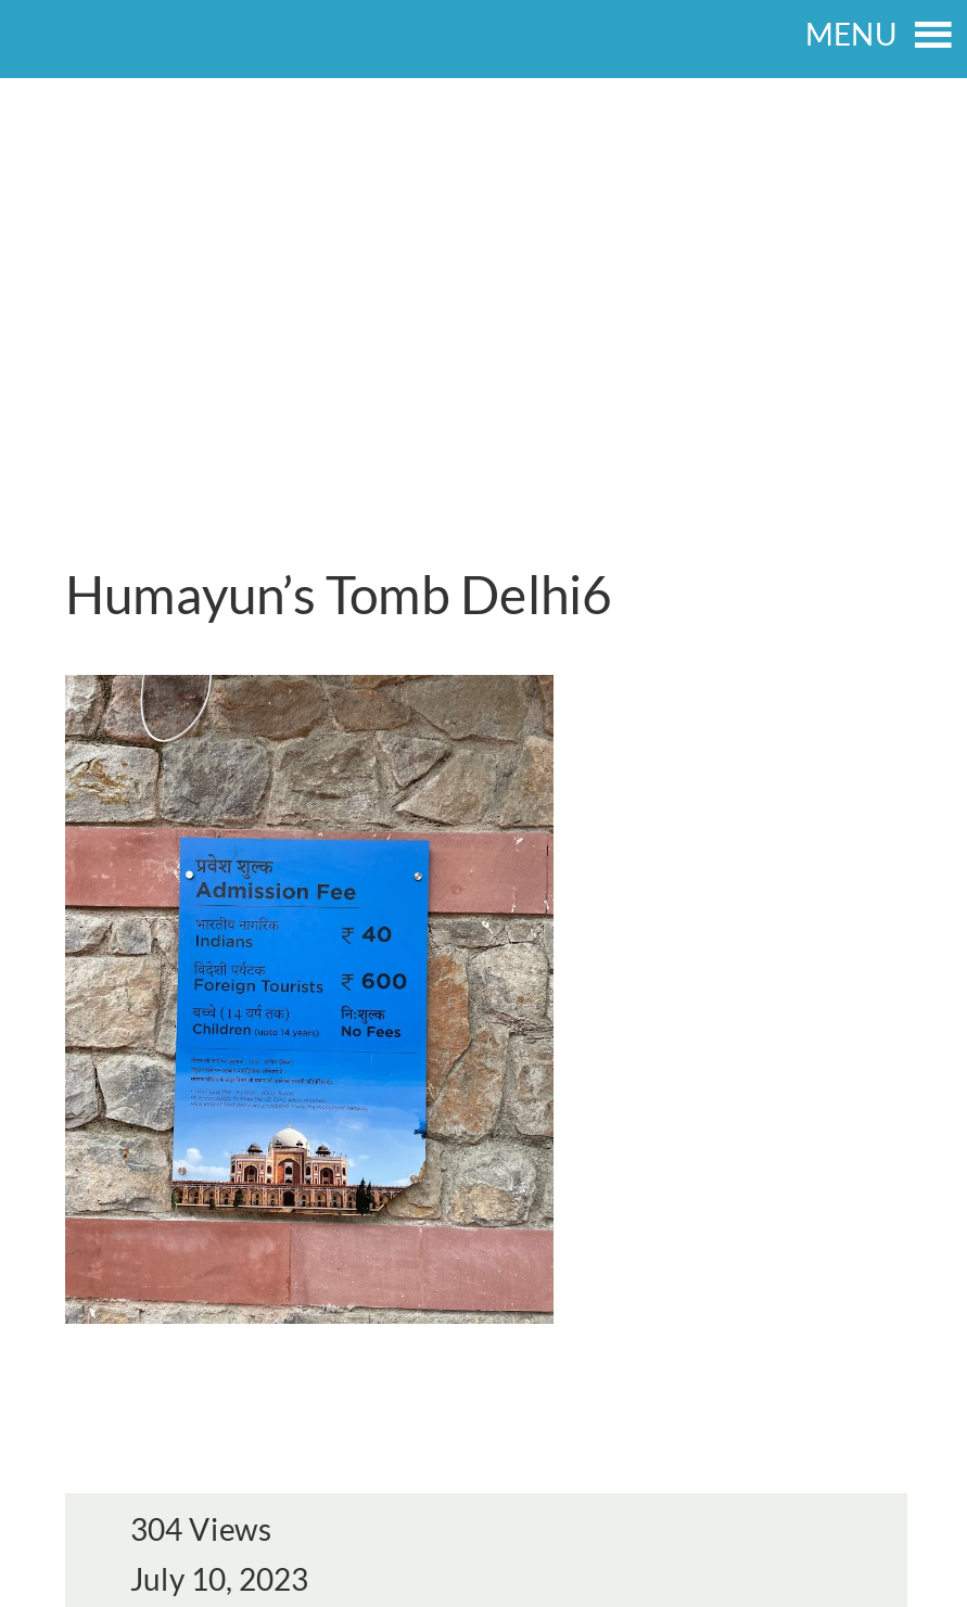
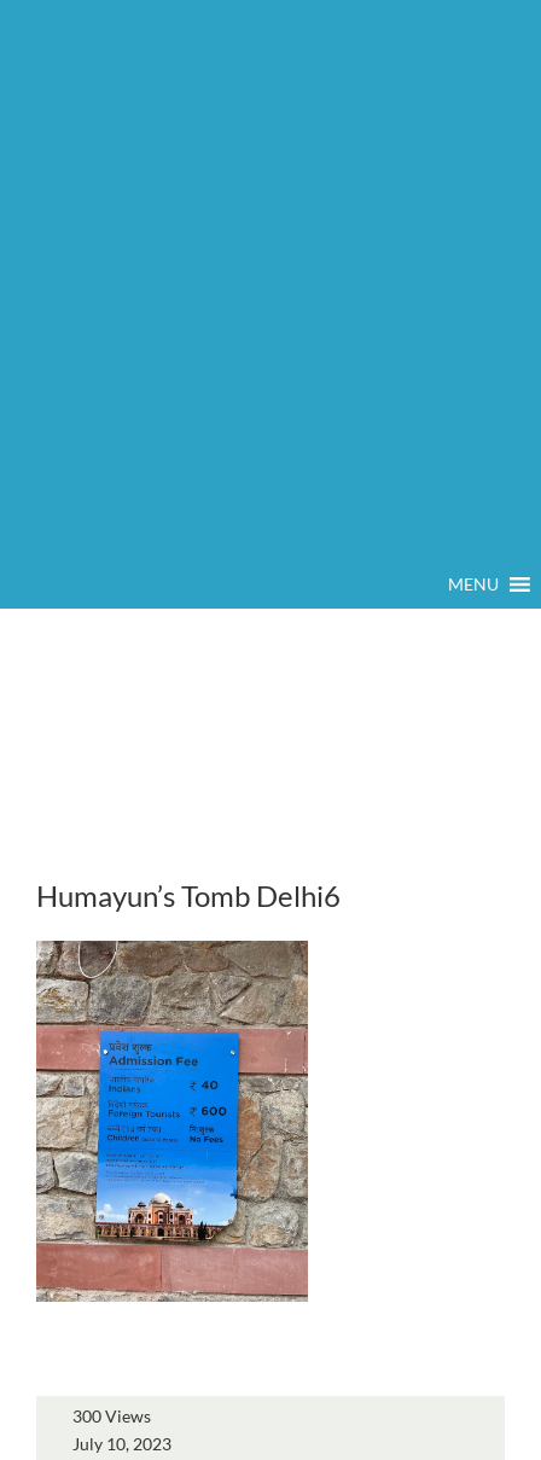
[130,1510,271,1547] 304 Views -> [72,1406,151,1426] 300 Views

